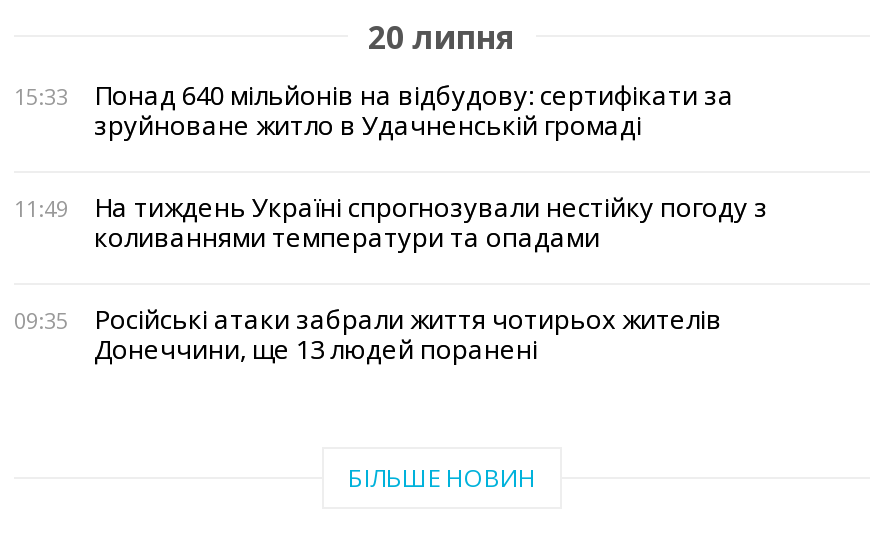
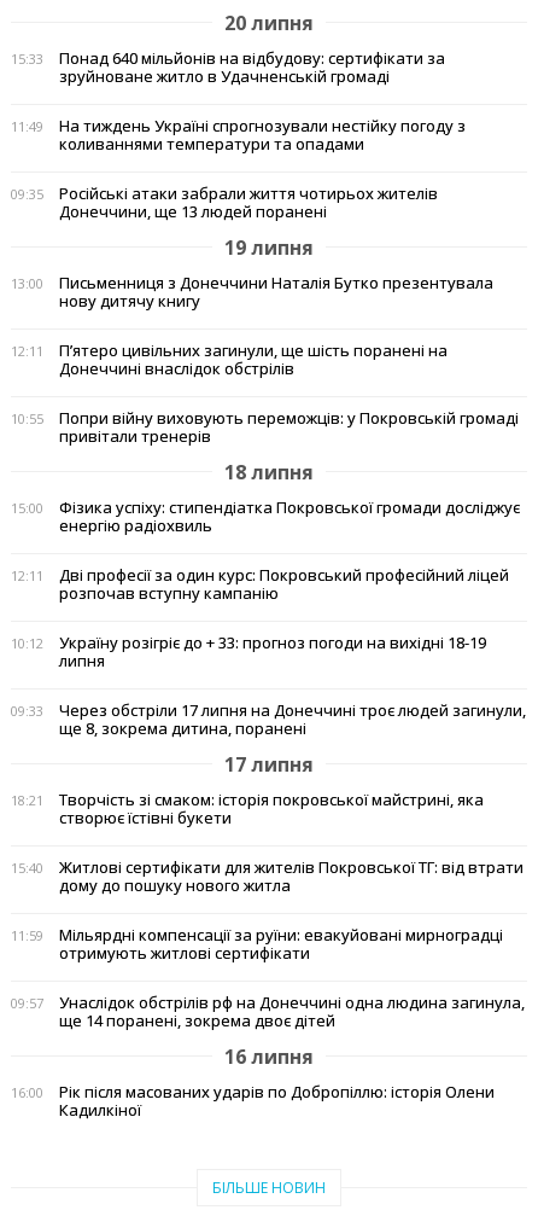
none -> [11,234,526,1120] 19 липня | 13:00 | Письменниця з Донеччини Наталія Бутко презентувала | нову дитячу книгу | 12:11 | П’ятеро цивільних загинули, ще шість поранені на | Донеччині внаслідок обстрілів | 10:55 | Попри війну виховують переможців: у Покровській громаді | привітали тренерів | 18 липня | 15:00 | Фізика успіху: стипендіатка Покровської громади досліджує | енергію радіохвиль | 12:11 | Дві професії за один курс: Покровський професійний ліцей | розпочав вступну кампанію | 10:12 | Україну розігріє до + 33: прогноз погоди на вихідні 18-19 | липня | 09:33 | Через обстріли 17 липня на Донеччині троє людей загинули, | ще 8, зокрема дитина, поранені | 17 липня | 18:21 | Творчість зі смаком: історія покровської майстрині, яка | створює їстівні букети | 15:40 | Житлові сертифікати для жителів Покровської ТГ: від втрати | дому до пошуку нового житла | 11:59 | Мільярдні компенсації за руїни: евакуйовані мирноградці | отримують житлові сертифікати | 09:57 | Унаслідок обстрілів рф на Донеччині одна людина загинула, | ще 14 поранені, зокрема двоє дітей | 16 липня | 16:00 | Рік після масованих ударів по Добропіллю: історія Олени | Кадилкіної

